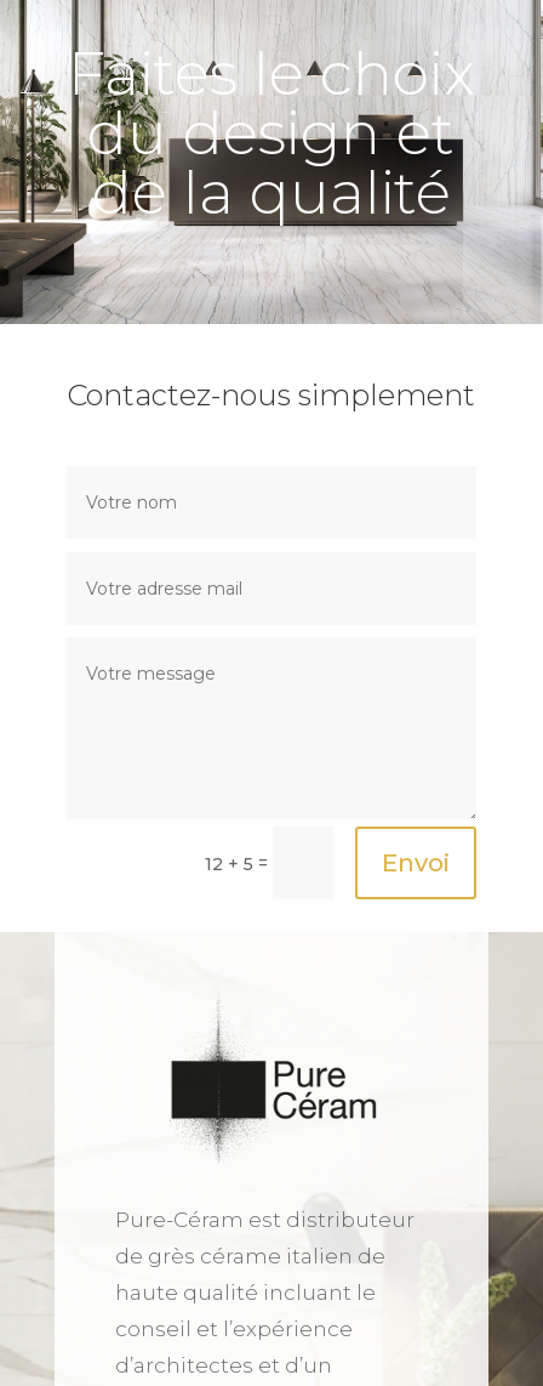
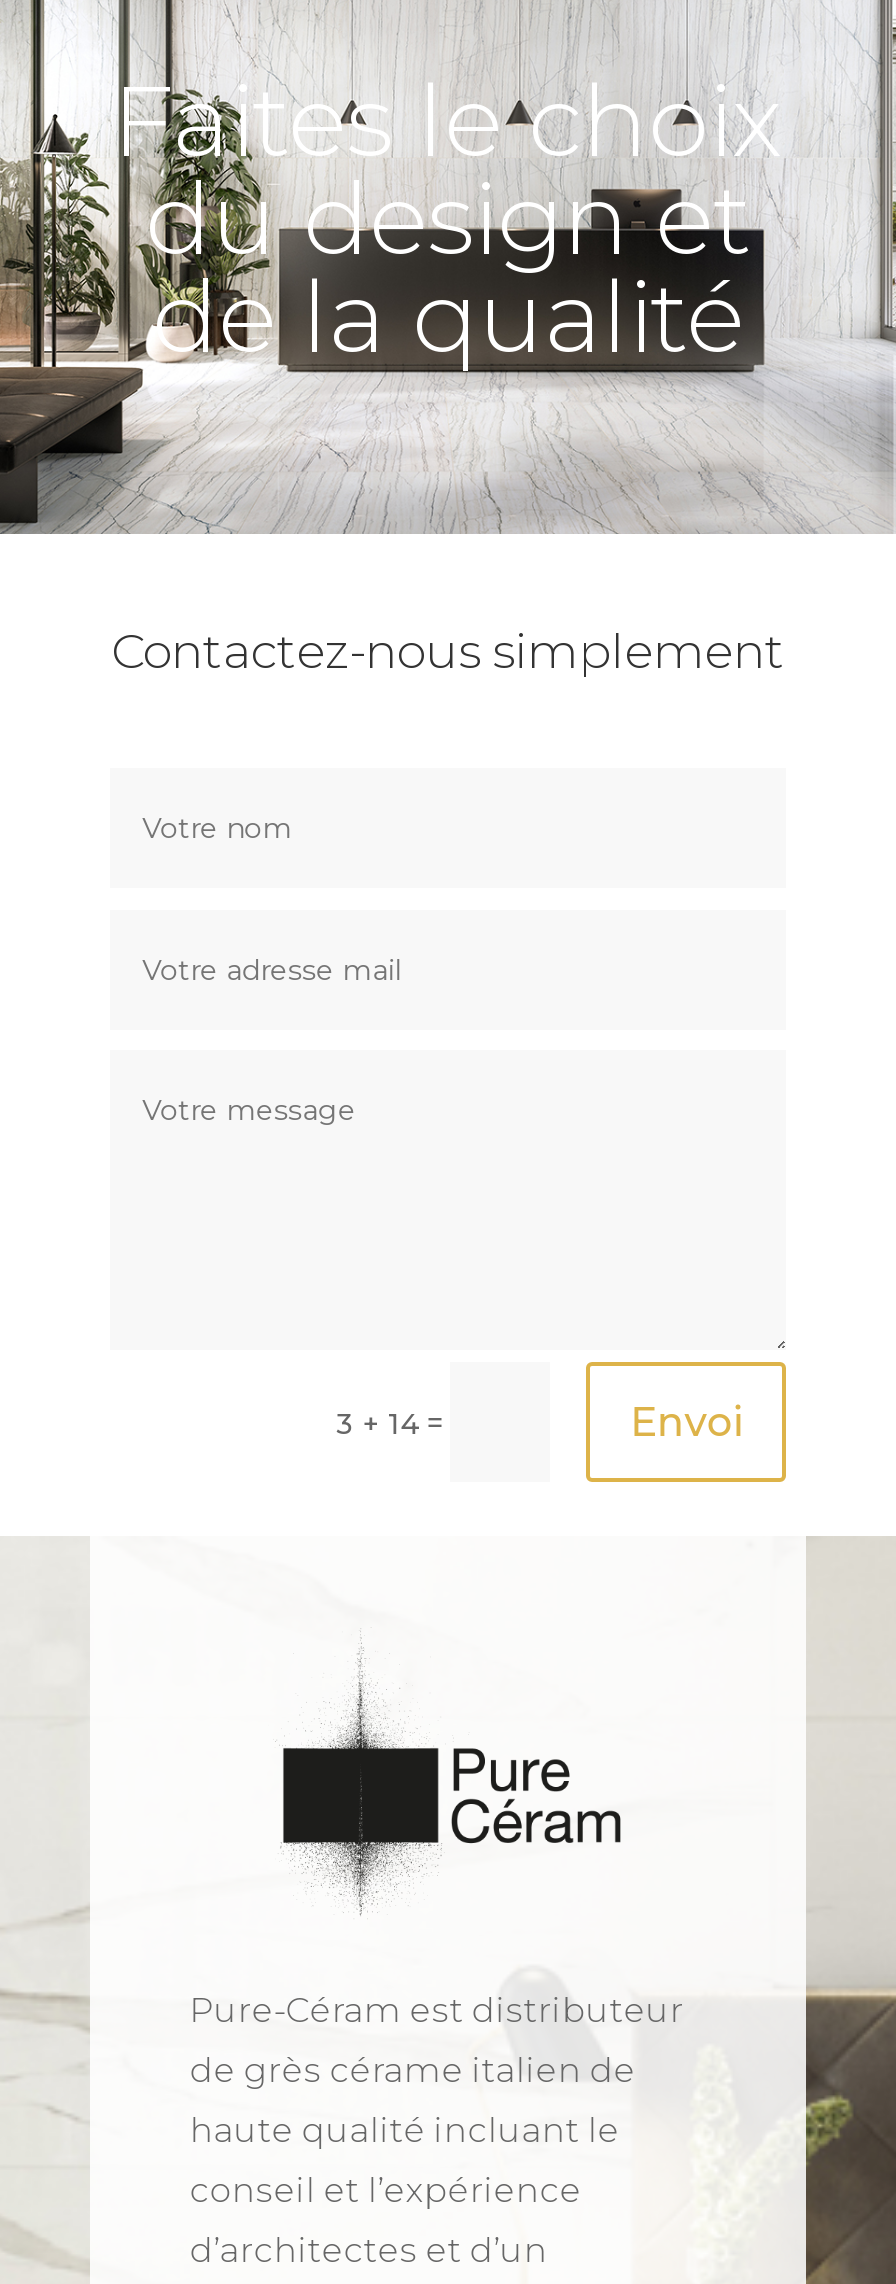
[205,852,273,874] 12 + 5 = -> [336,1403,450,1441] 3 + 14 =

